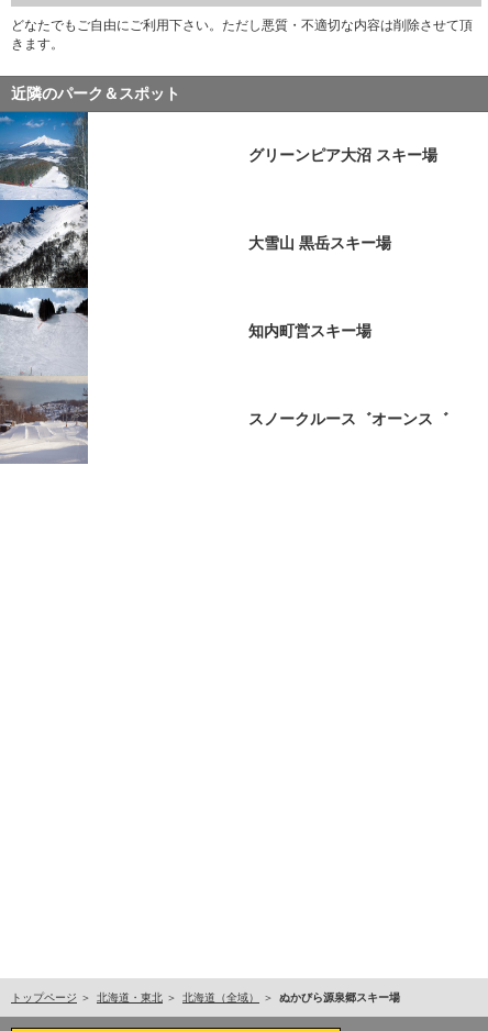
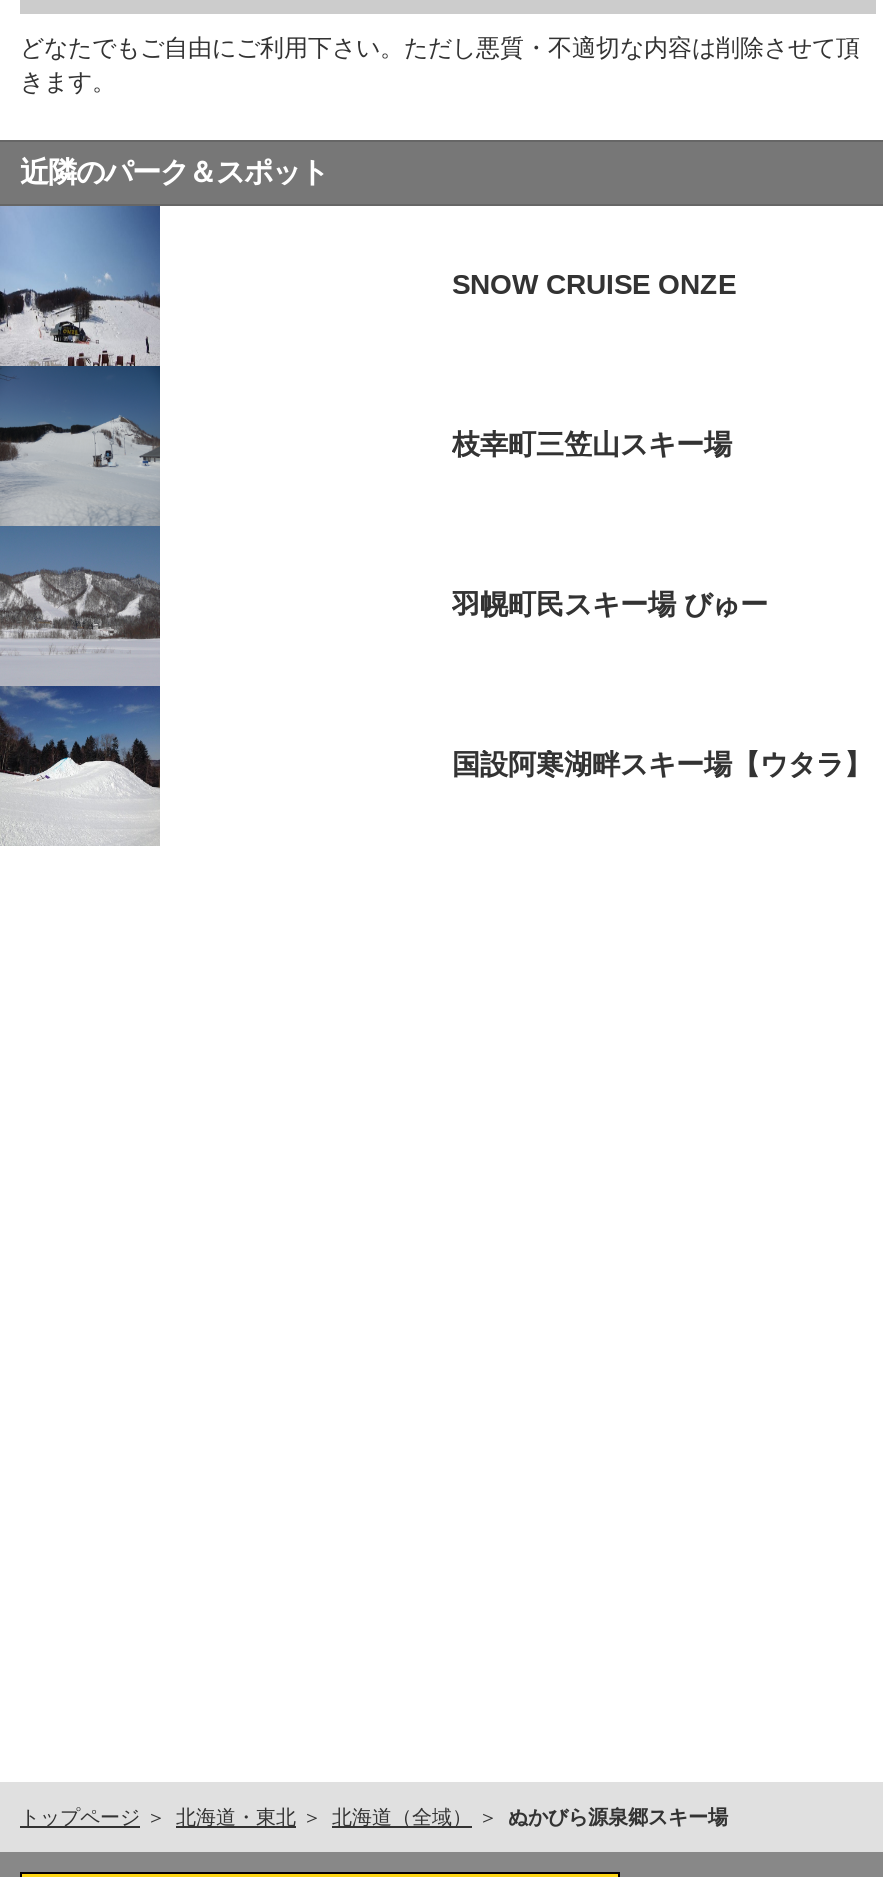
[3,111,89,464] [image] -> [6,206,162,844] [image]
[248,146,437,163] グリーンピア大沼 スキー場 -> [452,267,736,299] SNOW CRUISE ONZE
[248,234,391,251] 大雪山 黒岳スキー場 -> [452,427,732,459] 枝幸町三笠山スキー場
[248,322,371,339] 知内町営スキー場 -> [452,587,768,619] 羽幌町民スキー場 びゅー
[248,410,448,427] スノークルース゛オーンス゛ -> [452,747,872,779] 国設阿寒湖畔スキー場【ウタラ】

